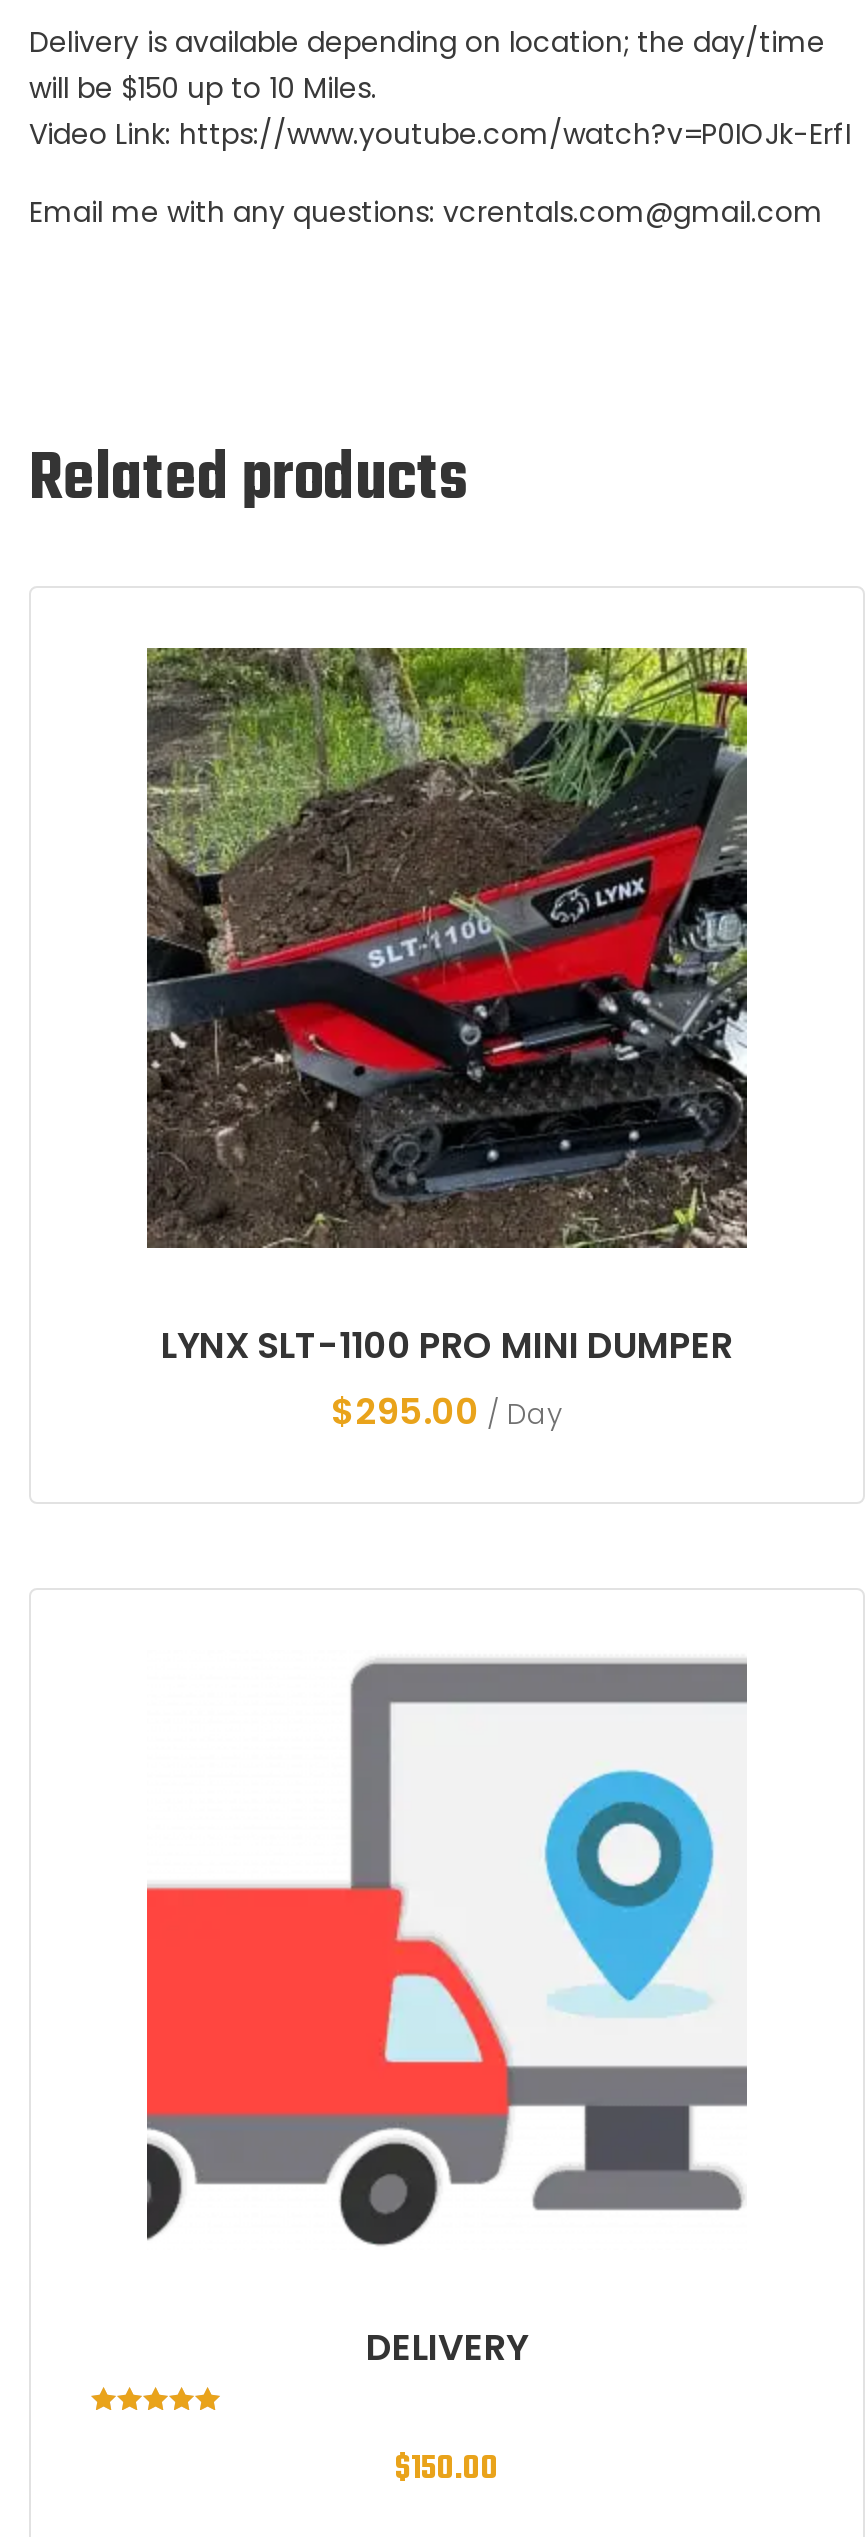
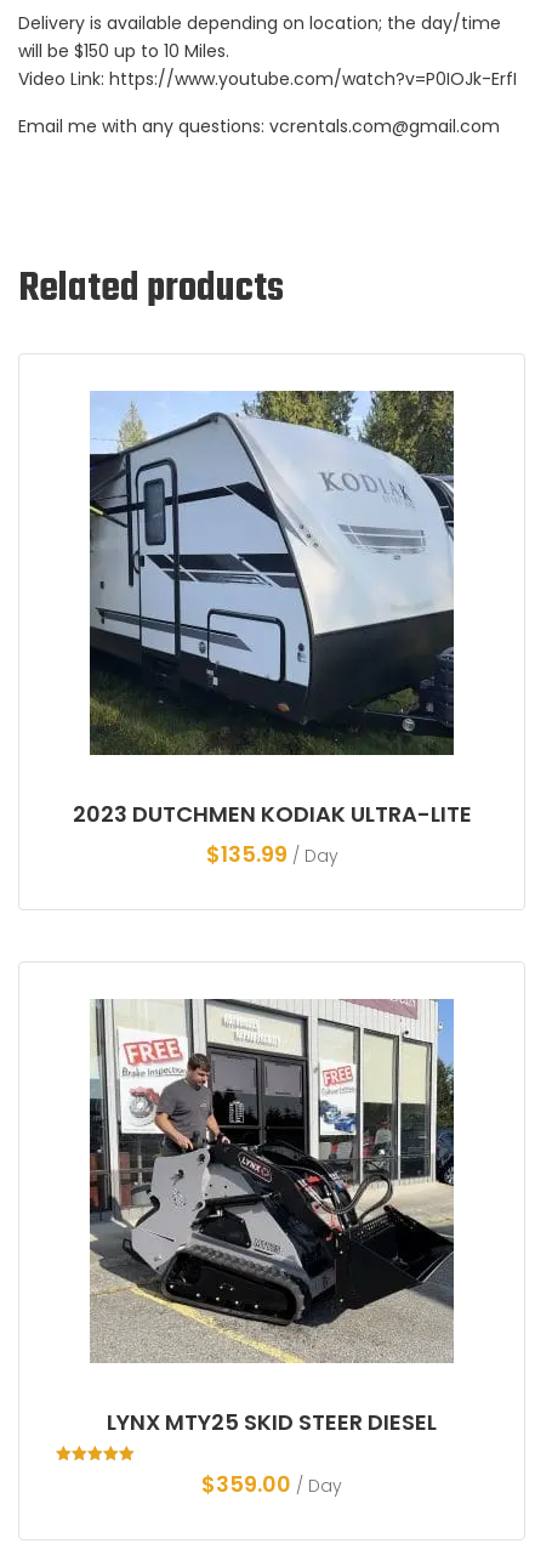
[145,646,749,1436] [image] | LYNX SLT-1100 PRO MINI DUMPER | $295.00 / Day -> [72,390,471,869] [image] | 2023 DUTCHMEN KODIAK ULTRA-LITE | $135.99 / Day
[145,1650,749,2372] [image] | DELIVERY -> [89,998,455,1437] [image] | LYNX MTY25 SKID STEER DIESEL
[395,2444,499,2496] $150.00 -> [201,1468,342,1499] $359.00 / Day

